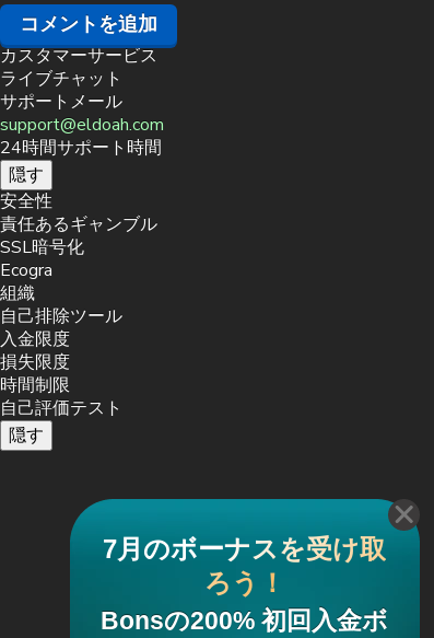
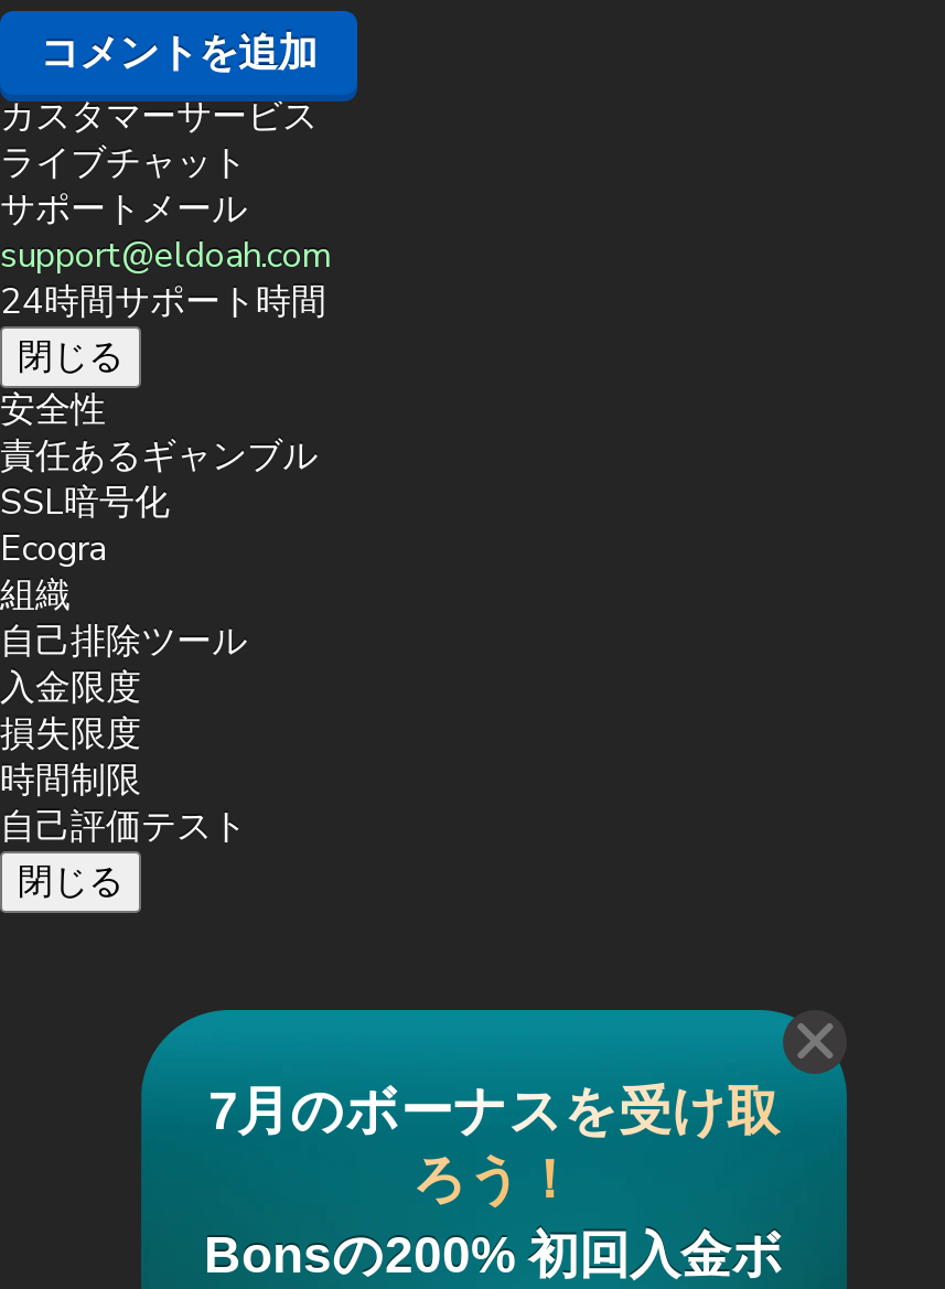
[9,163,44,187] 隠す -> [18,332,124,380] 閉じる
[9,424,44,448] 隠す -> [18,857,124,905] 閉じる

